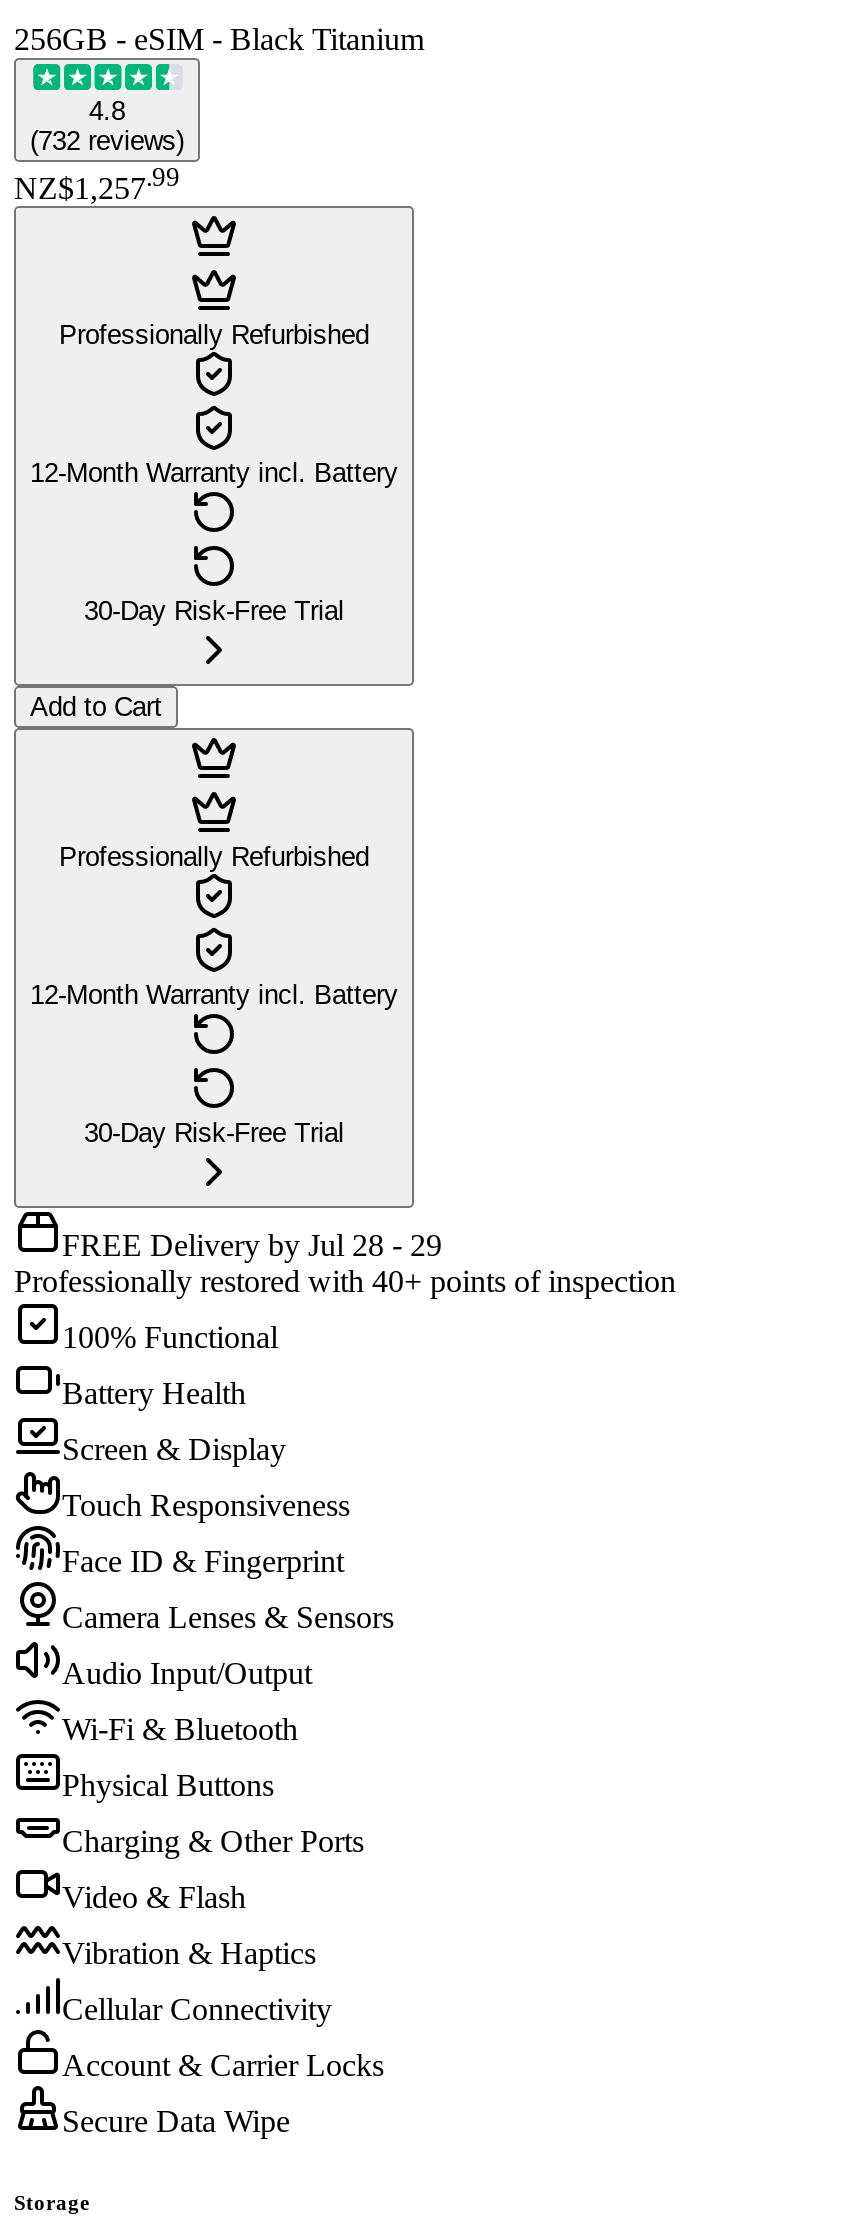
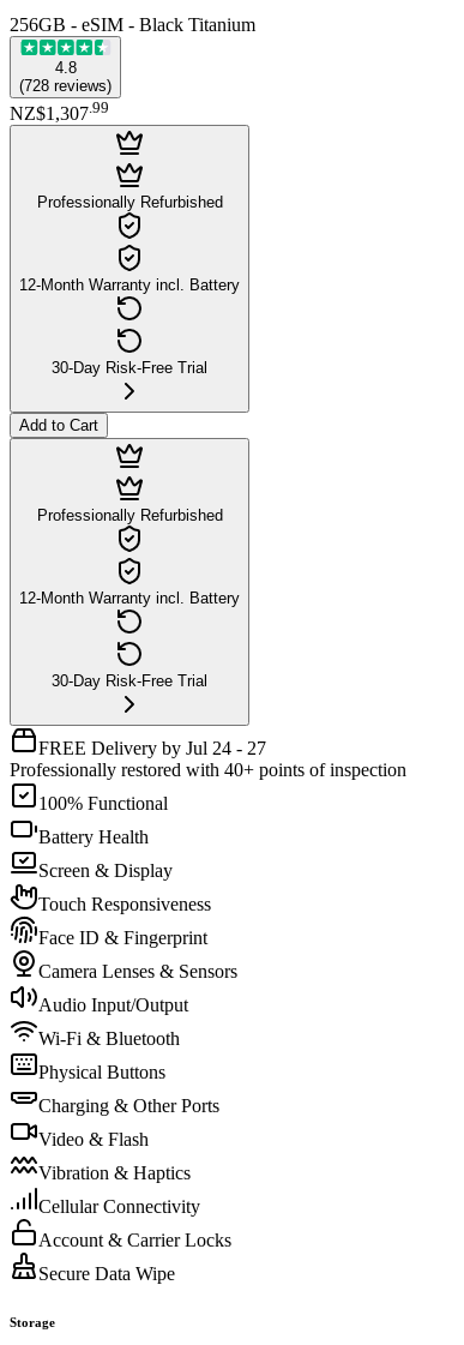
[14,126,184,205] (732 reviews) | NZ$1,257.99 -> [10,77,112,124] (728 reviews) | NZ$1,307.99
[62,1229,442,1263] FREE Delivery by Jul 28 - 29 -> [38,738,266,759] FREE Delivery by Jul 24 - 27

